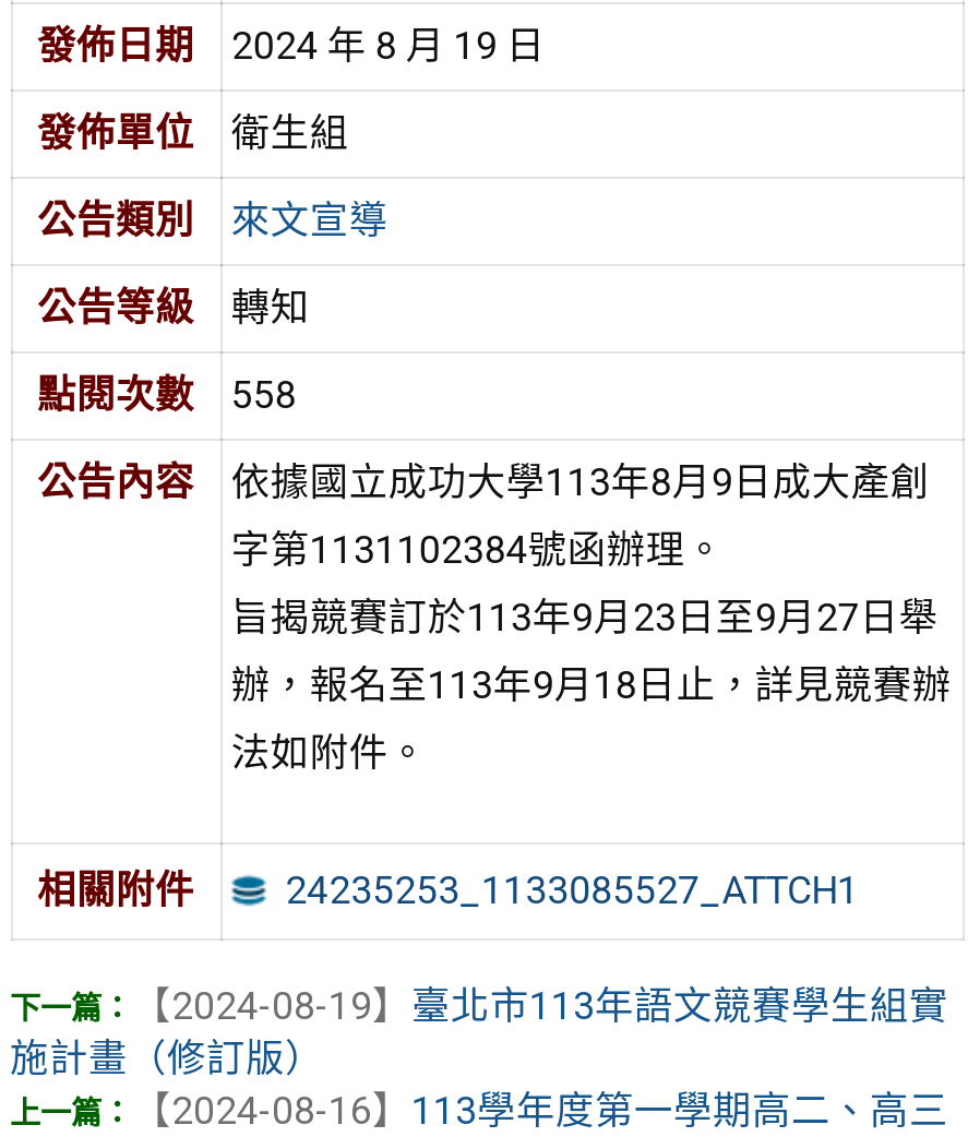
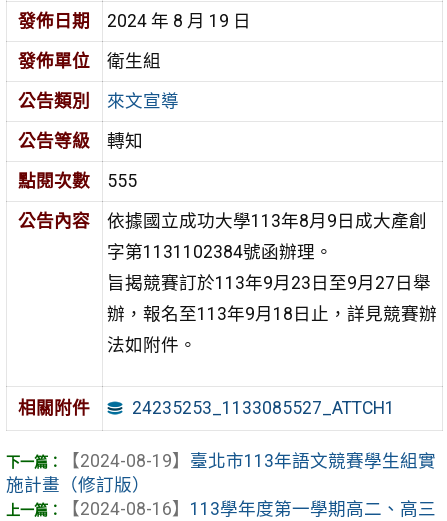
[37,373,297,417] 點閱次數 558 -> [18,171,137,191] 點閱次數 555

